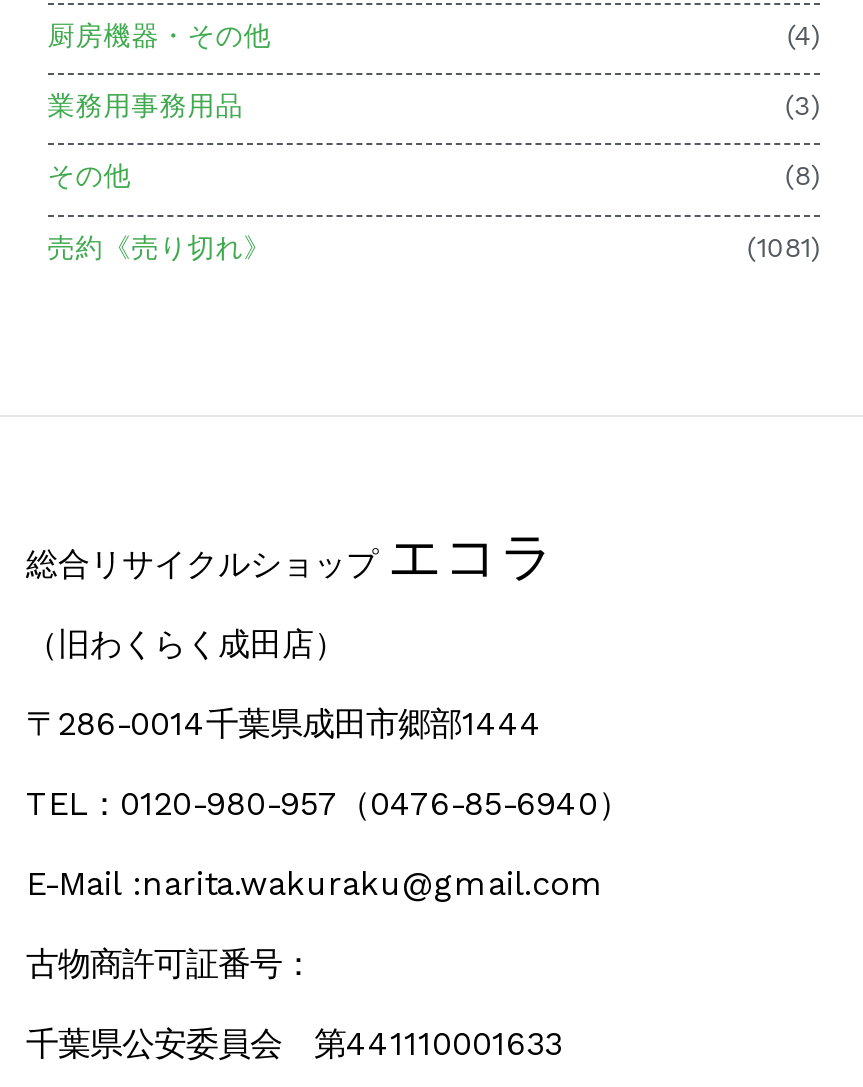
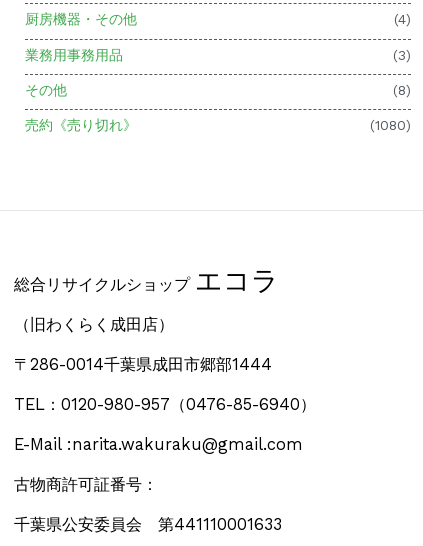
[746,231,820,263] (1081) -> [370,117,411,133] (1080)

